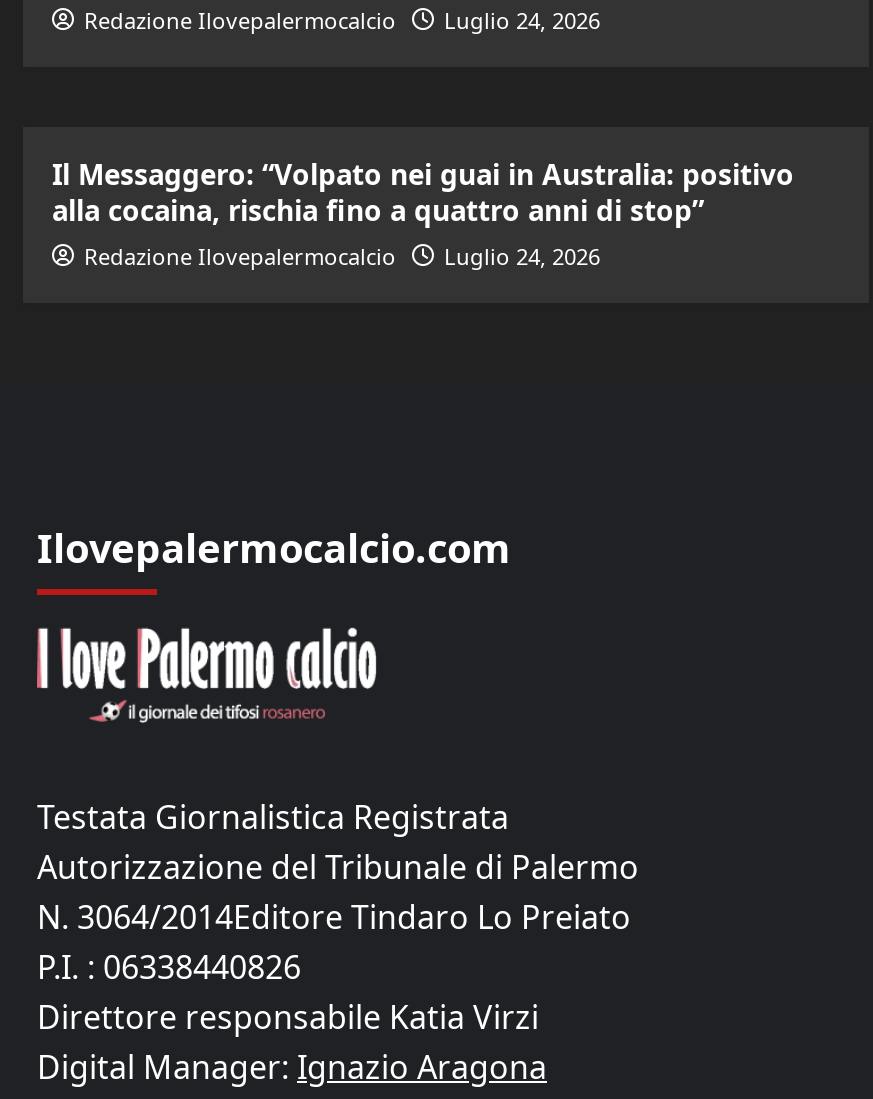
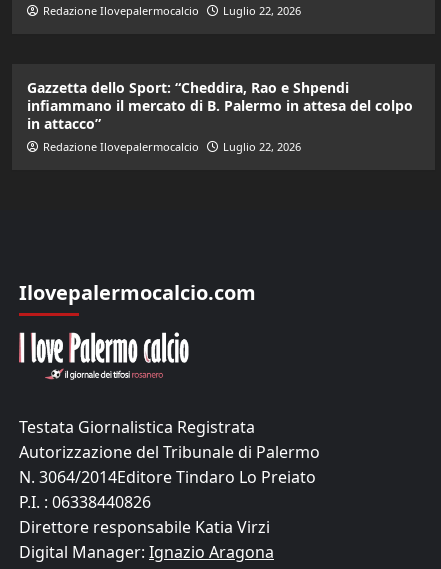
[84,6,600,36] Redazione Ilovepalermocalcio Luglio 24, 2026 -> [42,3,300,18] Redazione Ilovepalermocalcio Luglio 22, 2026
[52,156,794,230] Il Messaggero: “Volpato nei guai in Australia: positivo | alla cocaina, rischia fino a quattro anni di stop” -> [26,78,412,133] Gazzetta dello Sport: “Cheddira, Rao e Shpendi | infiammano il mercato di B. Palermo in attesa del colpo | in attacco”
[84,242,600,272] Redazione Ilovepalermocalcio Luglio 24, 2026 -> [42,139,300,154] Redazione Ilovepalermocalcio Luglio 22, 2026

